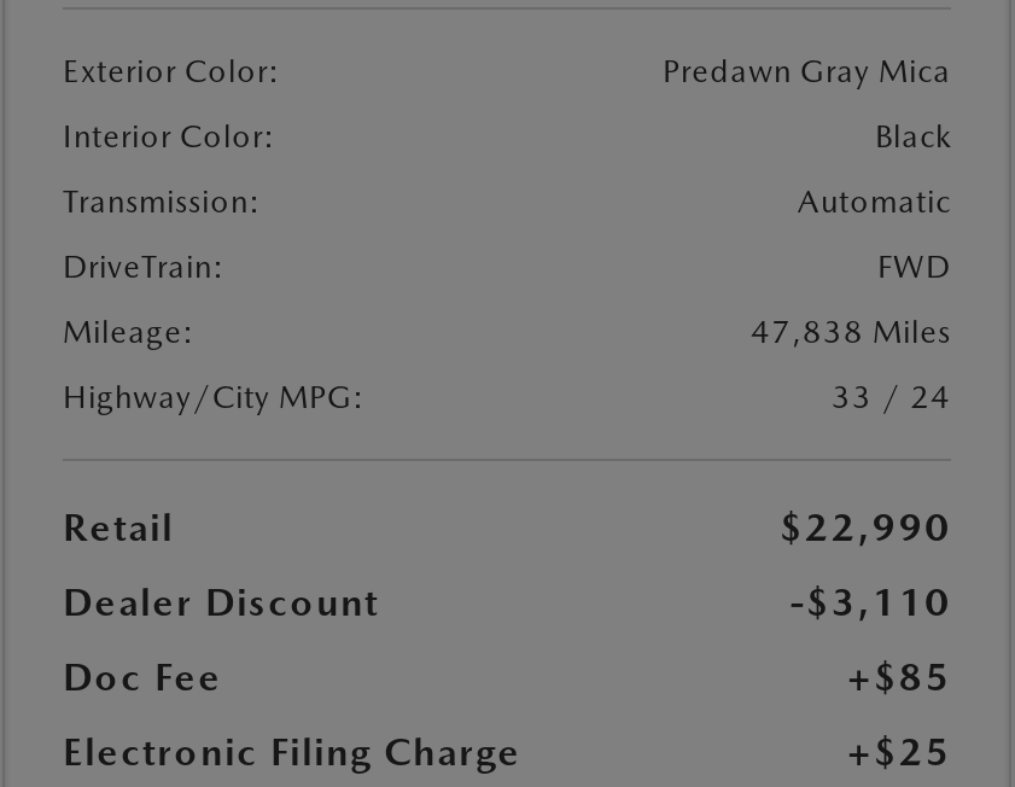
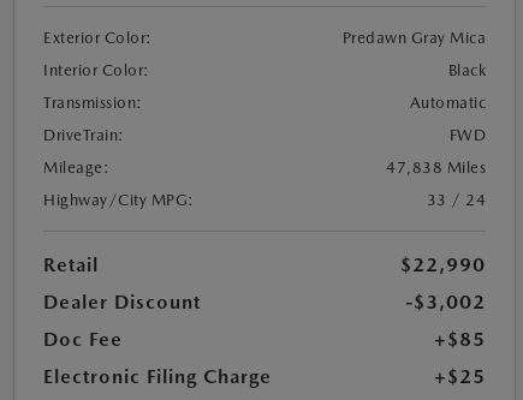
[789,578,951,624] -$3,110 -> [405,291,486,314] -$3,002

